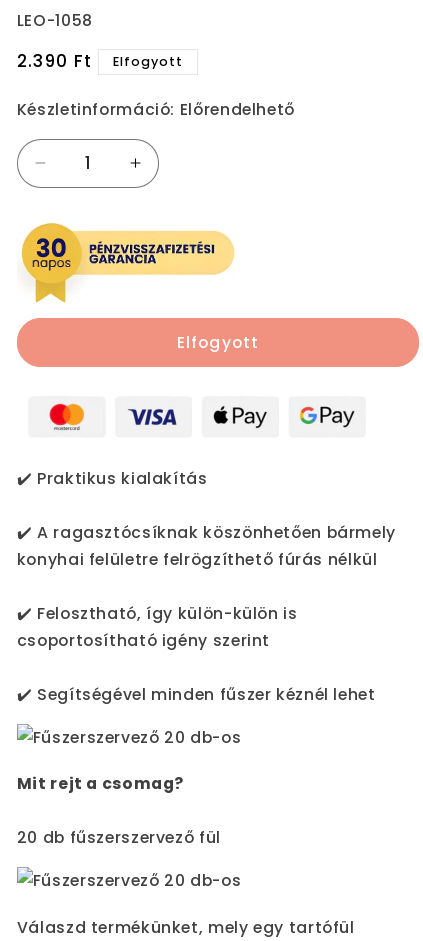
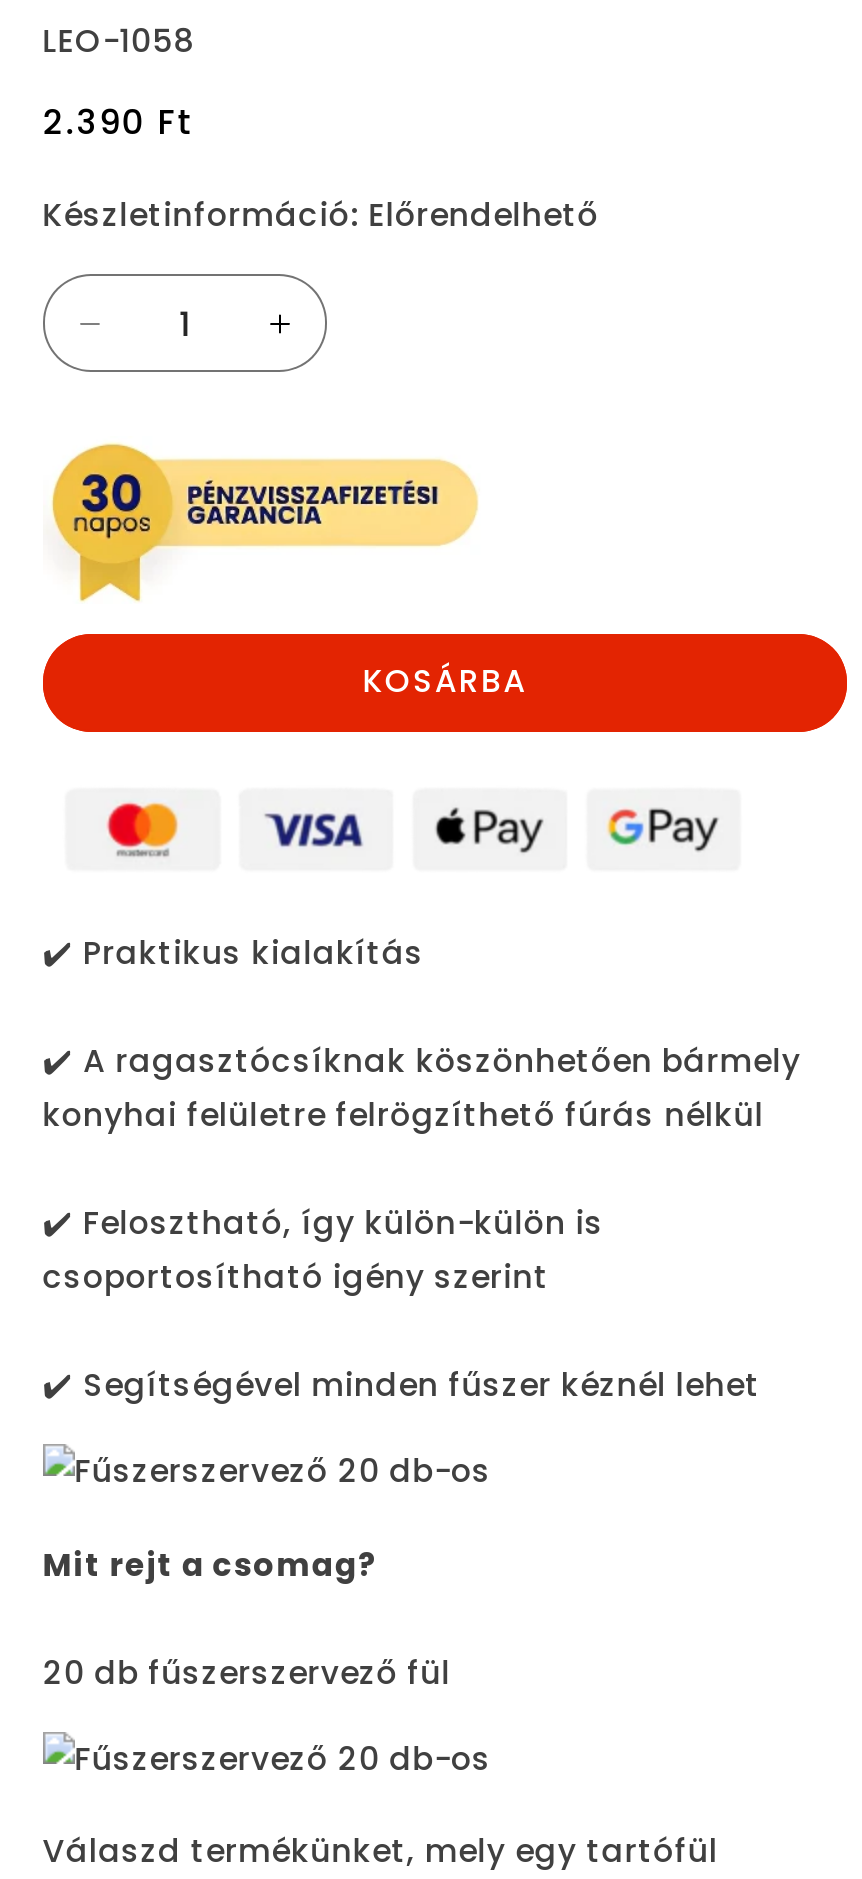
[113,52,183,69] Elfogyott -> none
[177,331,259,354] Elfogyott -> [363,658,527,704] KOSÁRBA

